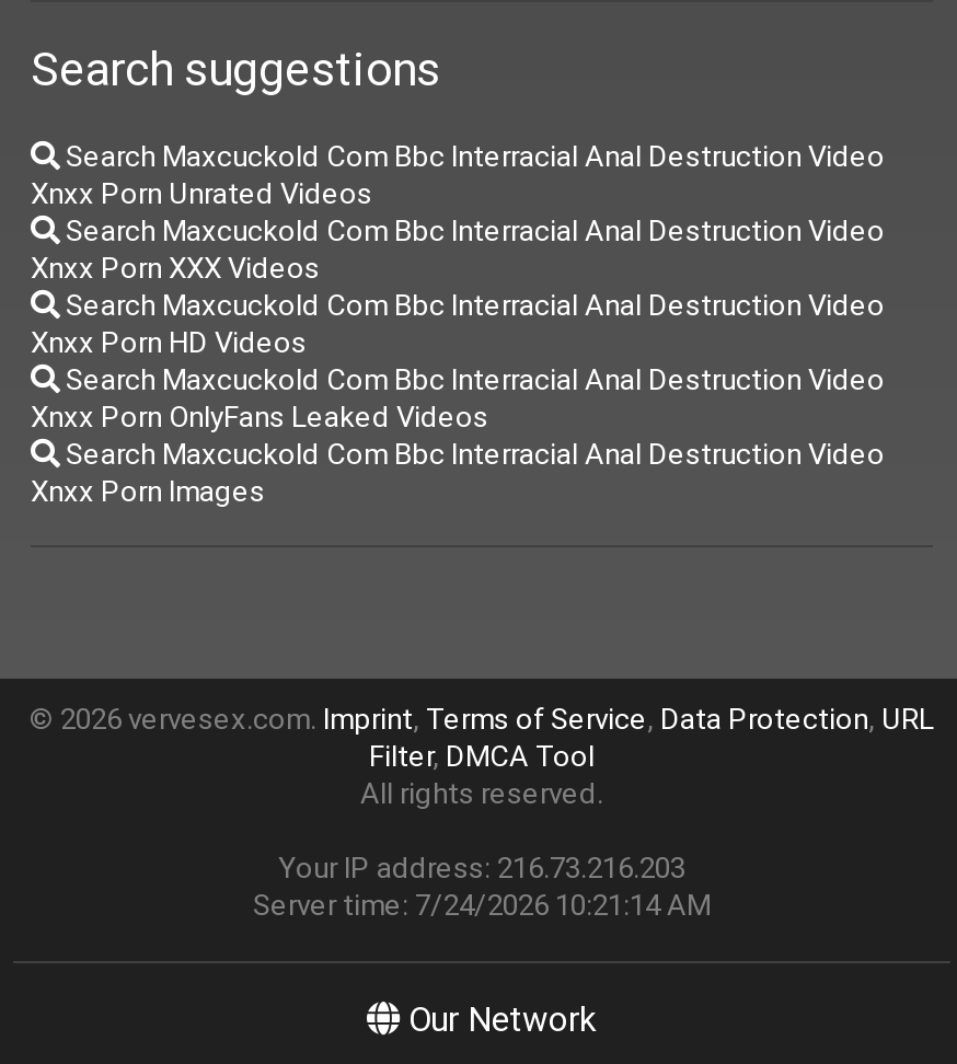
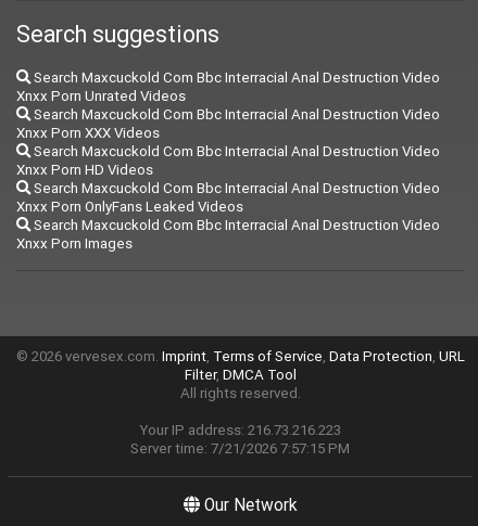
[278,849,685,886] Your IP address: 216.73.216.203 -> [139,421,341,439] Your IP address: 216.73.216.223
[253,886,711,923] Server time: 7/24/2026 10:21:14 AM -> [130,439,350,457] Server time: 7/21/2026 7:57:15 PM

